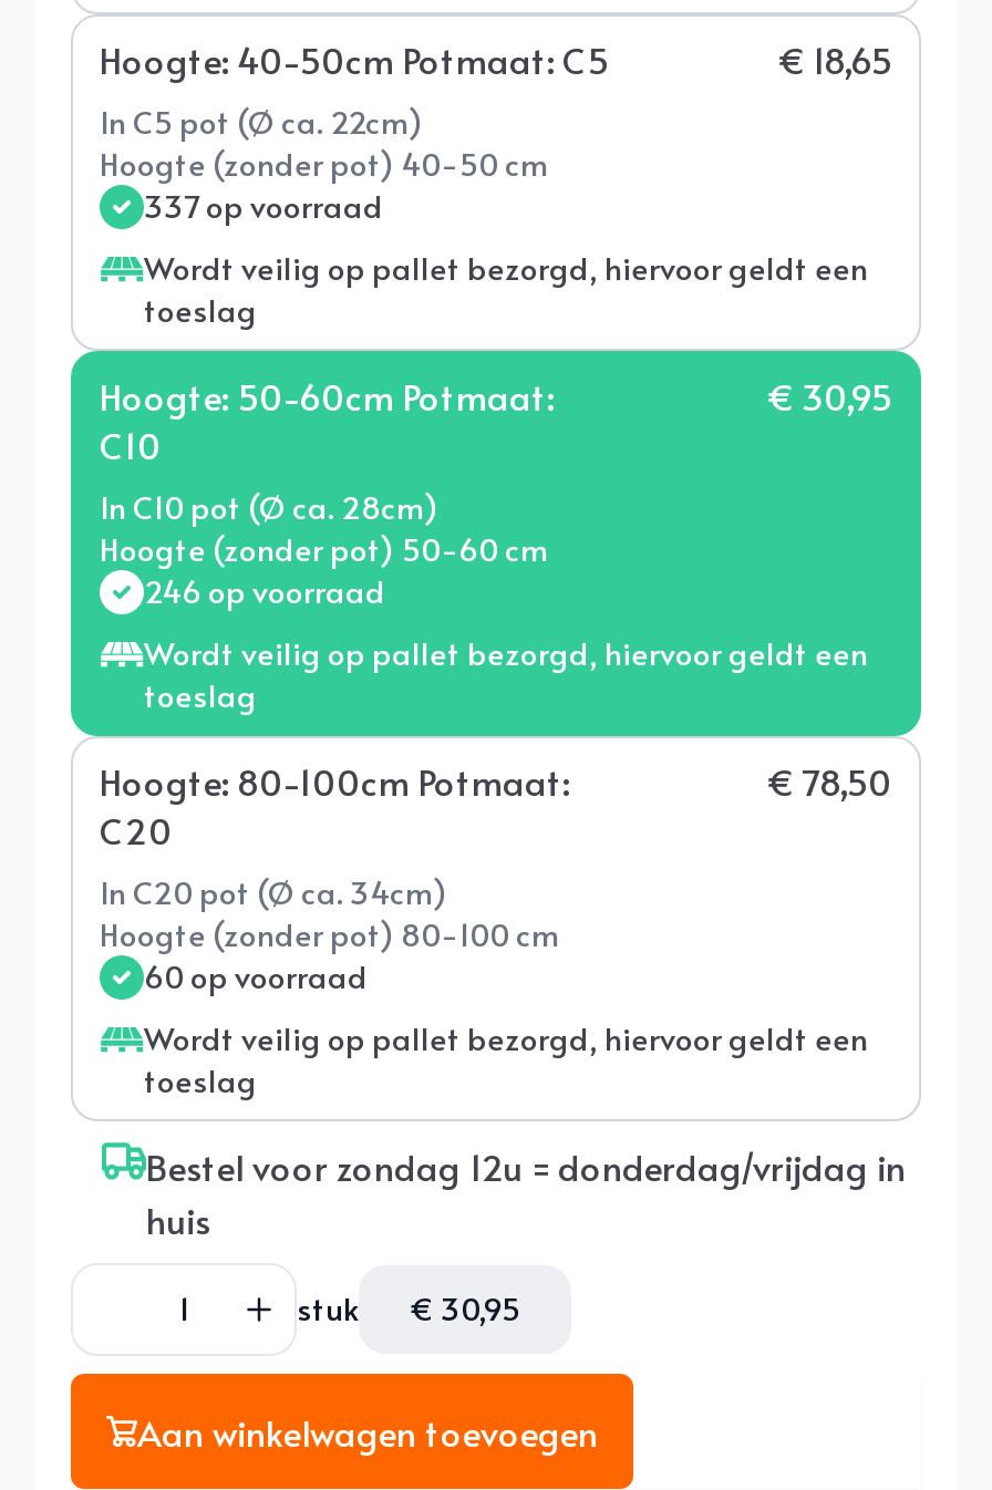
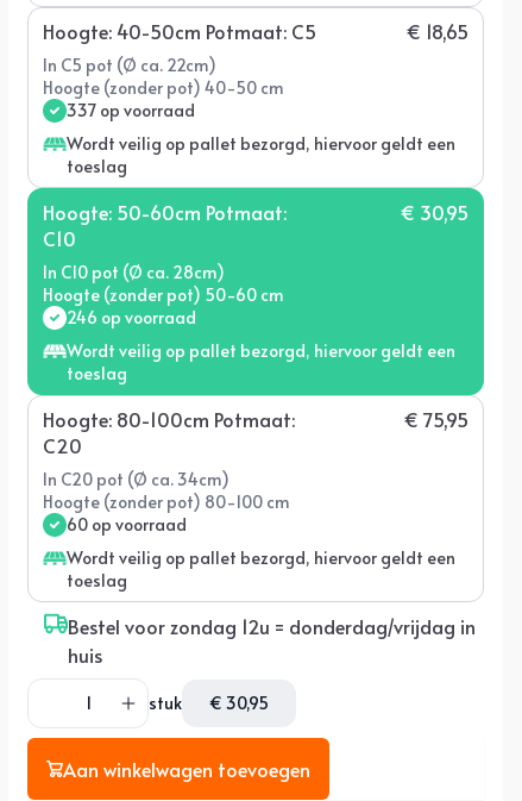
[766,755,892,804] € 78,50 -> [404,406,468,432] € 75,95

